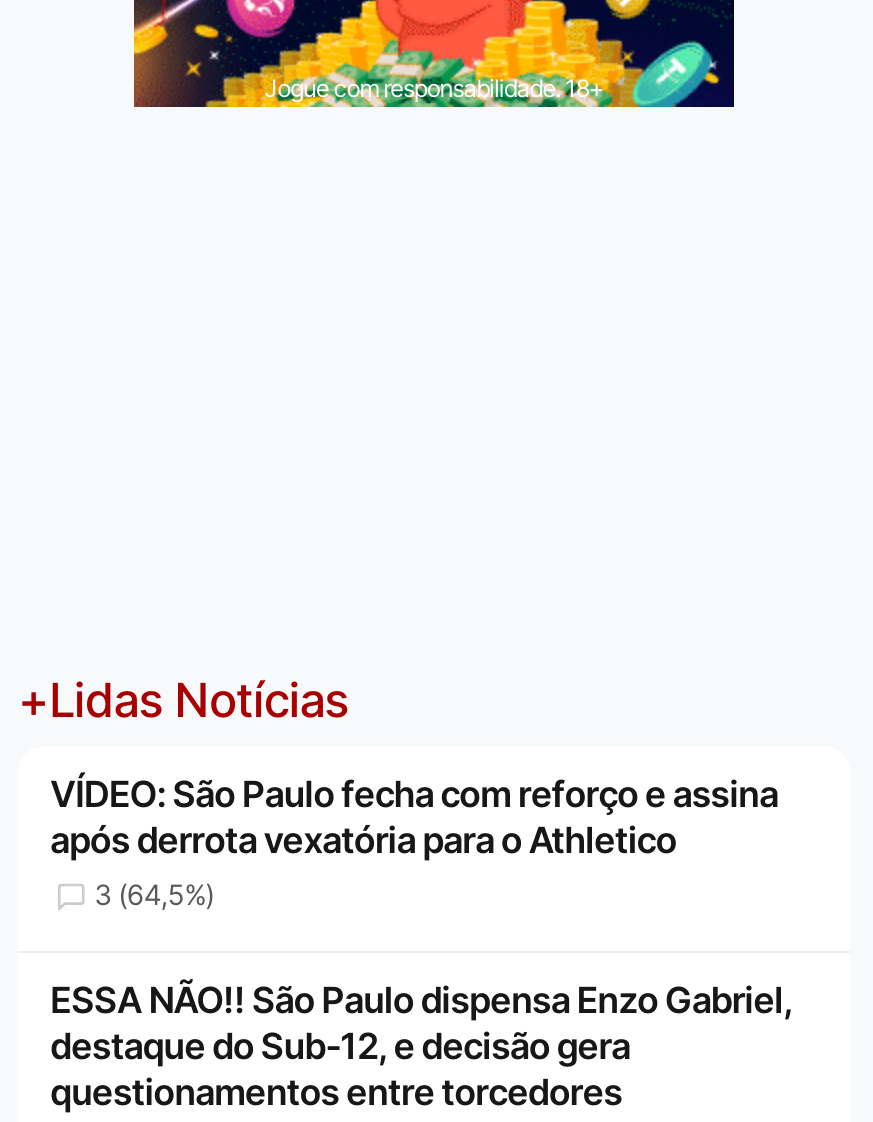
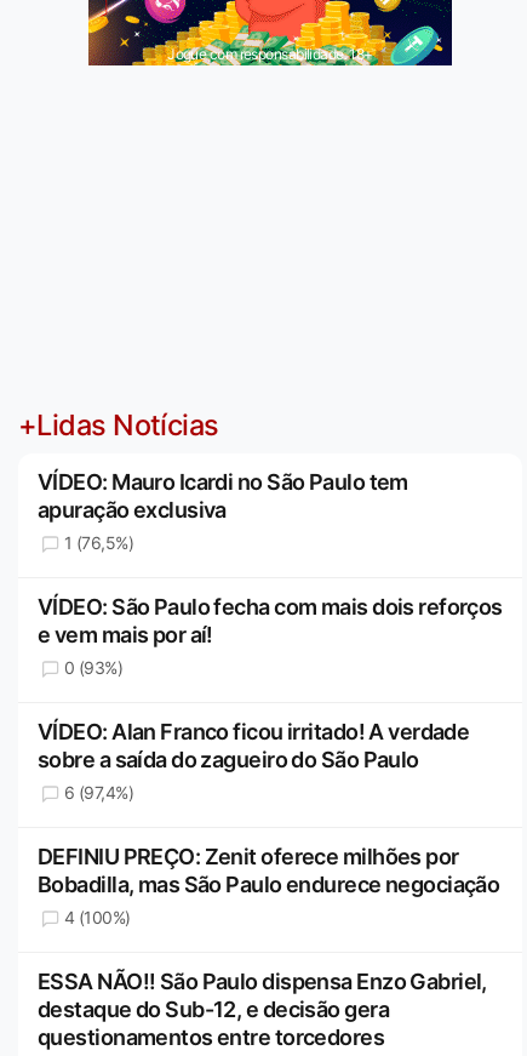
[50,773,778,911] VÍDEO: São Paulo fecha com reforço e assina | após derrota vexatória para o Athletico | 3 (64,5%) -> [38,469,503,927] VÍDEO: Mauro Icardi no São Paulo tem | apuração exclusiva | 1 (76,5%) | VÍDEO: São Paulo fecha com mais dois reforços | e vem mais por aí! | 0 (93%) | VÍDEO: Alan Franco ficou irritado! A verdade | sobre a saída do zagueiro do São Paulo | 6 (97,4%) | DEFINIU PREÇO: Zenit oferece milhões por | Bobadilla, mas São Paulo endurece negociação | 4 (100%)

